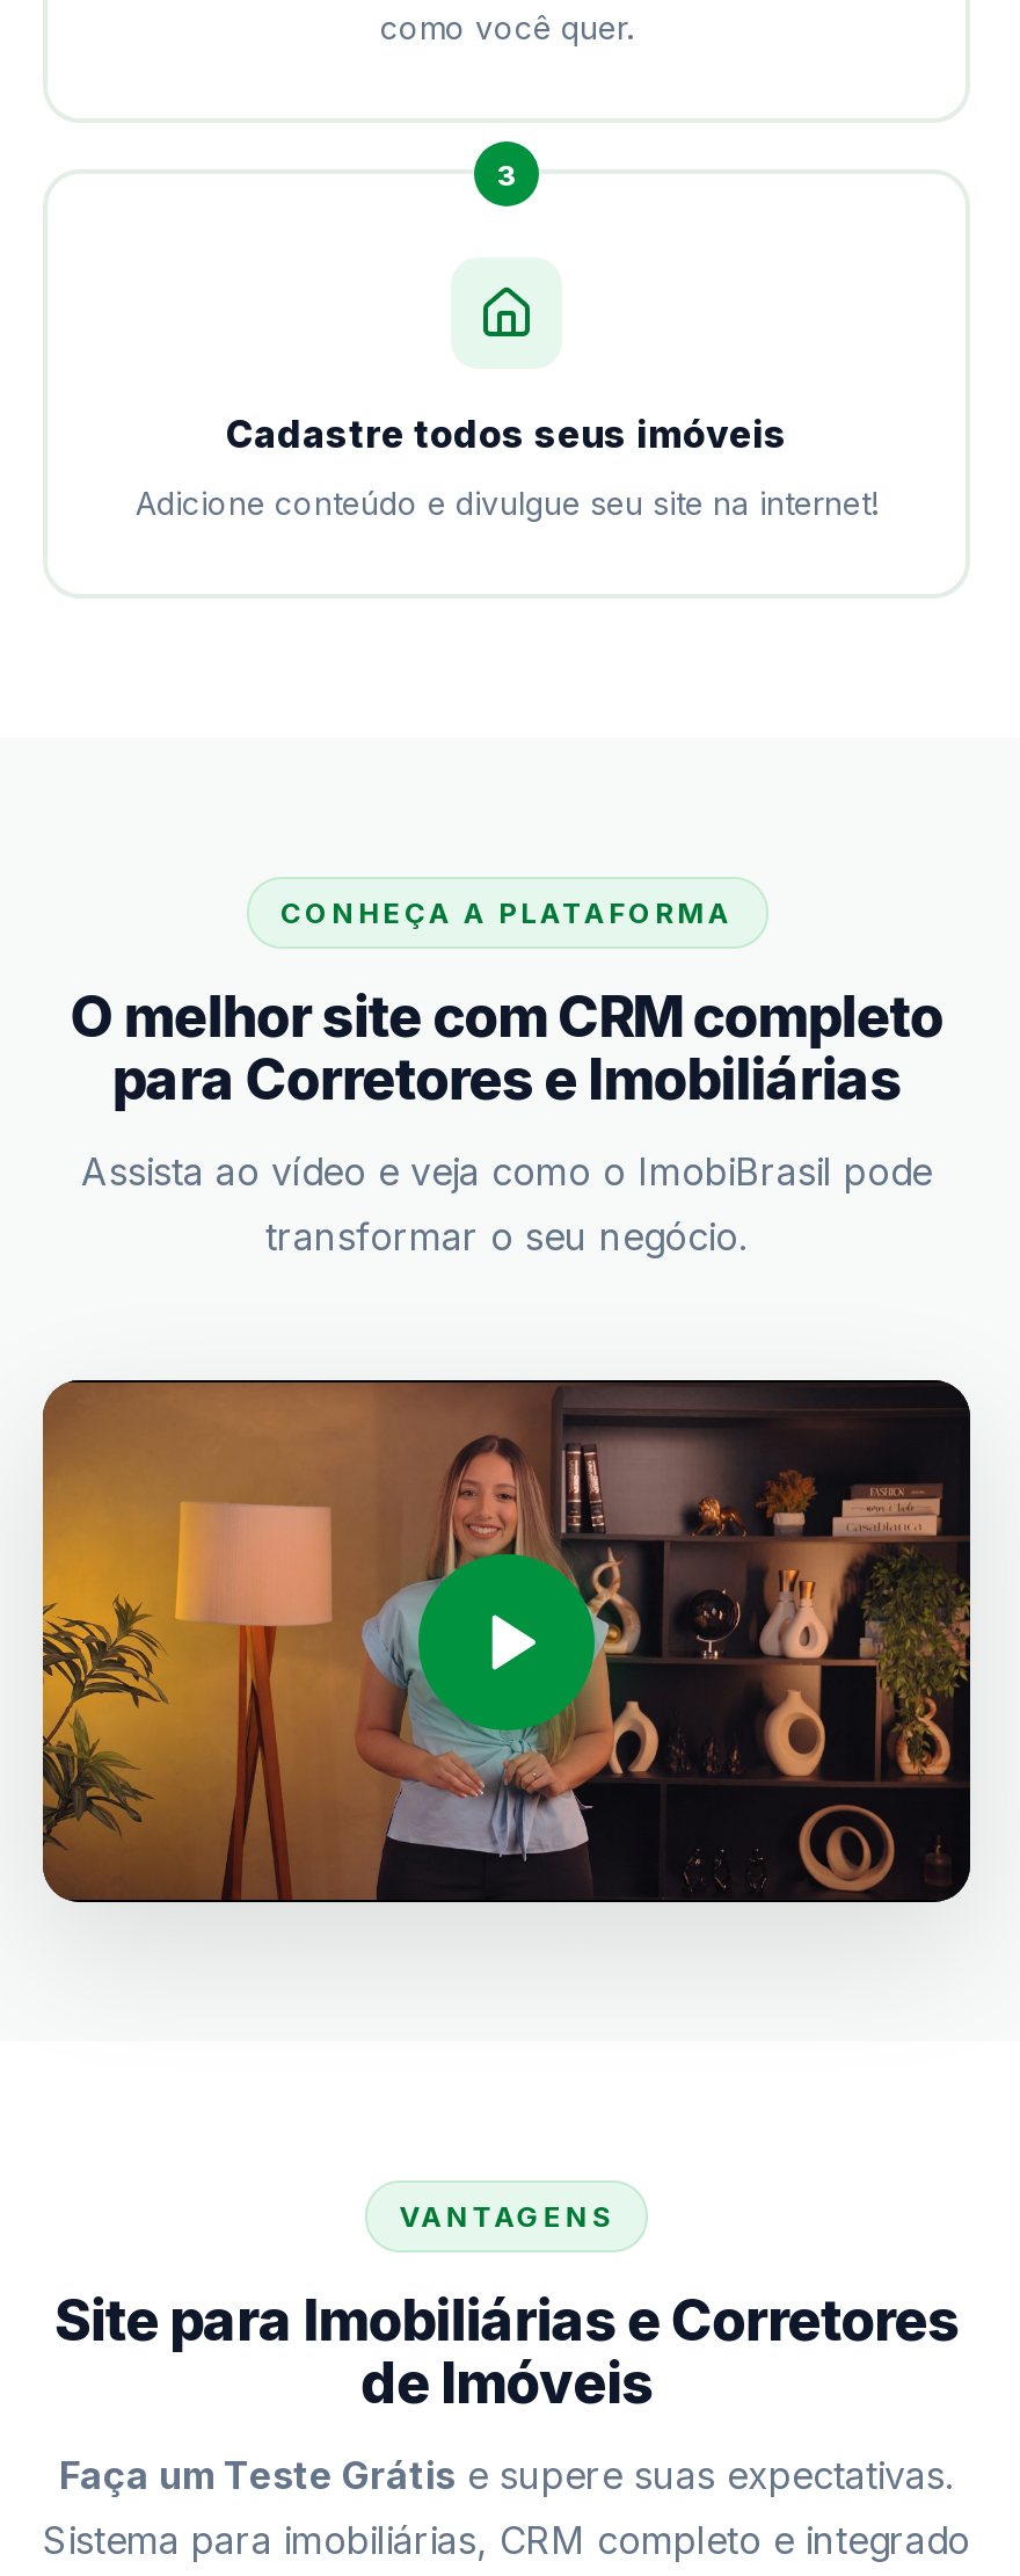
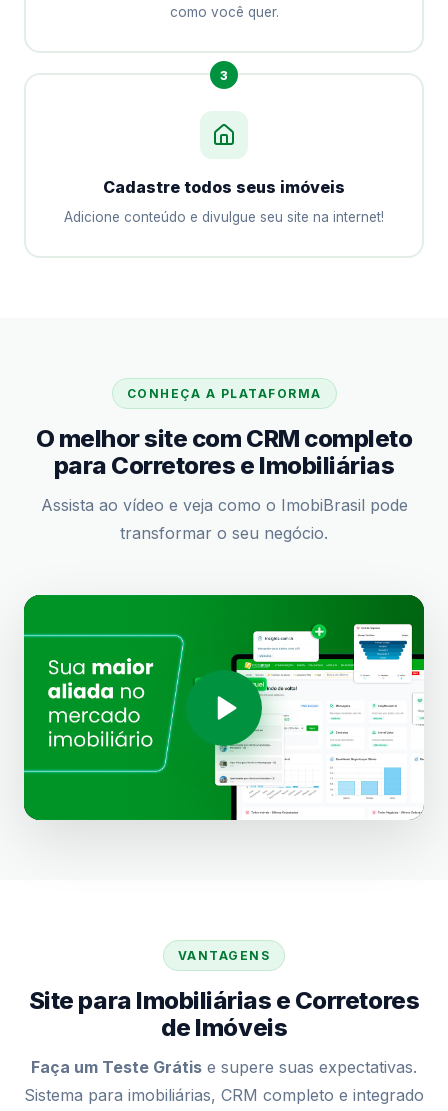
[41,1378,972,1904] [image] -> [23,594,425,821] [image]

